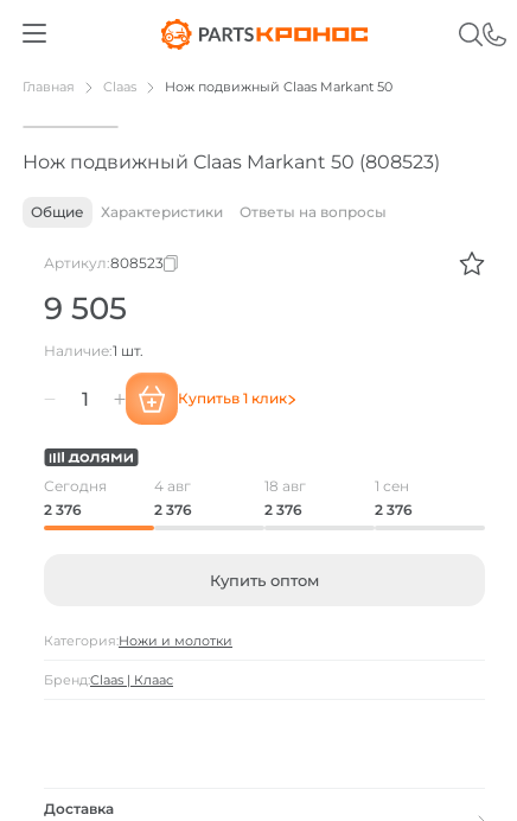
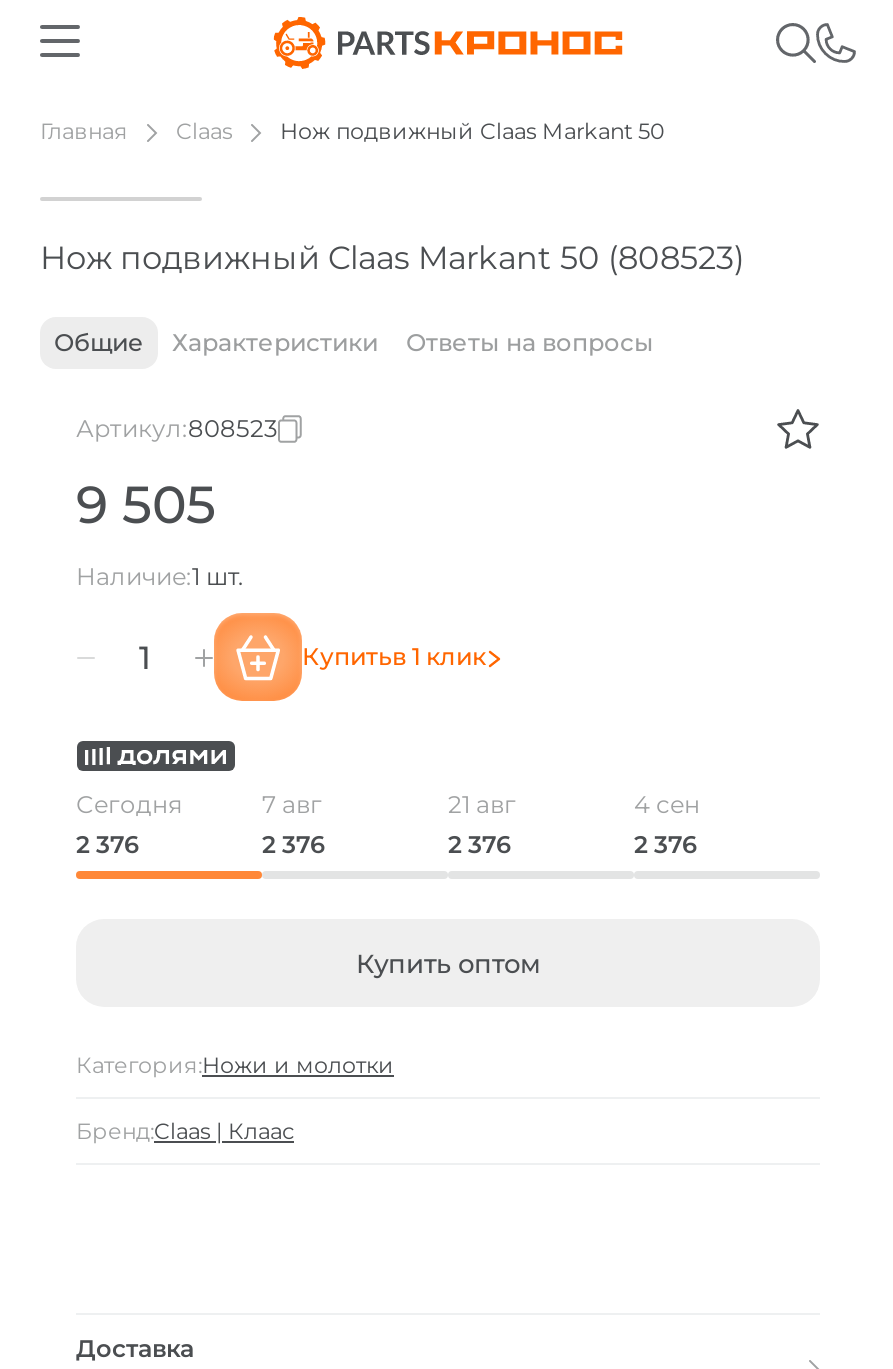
[154,477,191,495] 4 авг -> [262,789,322,819] 7 авг
[264,477,306,495] 18 авг -> [448,789,516,819] 21 авг
[375,477,409,495] 1 сен -> [634,789,700,819] 4 сен

